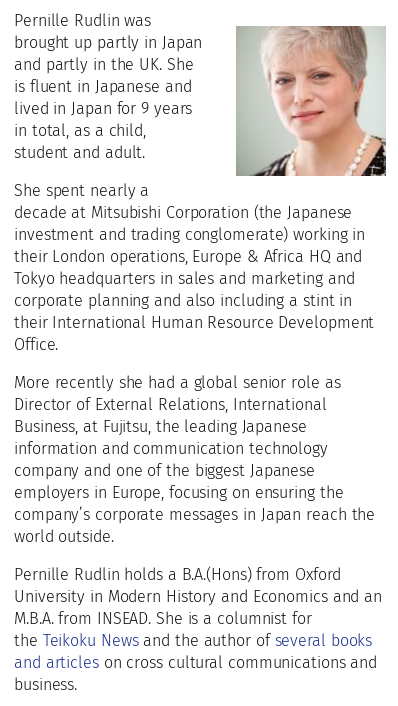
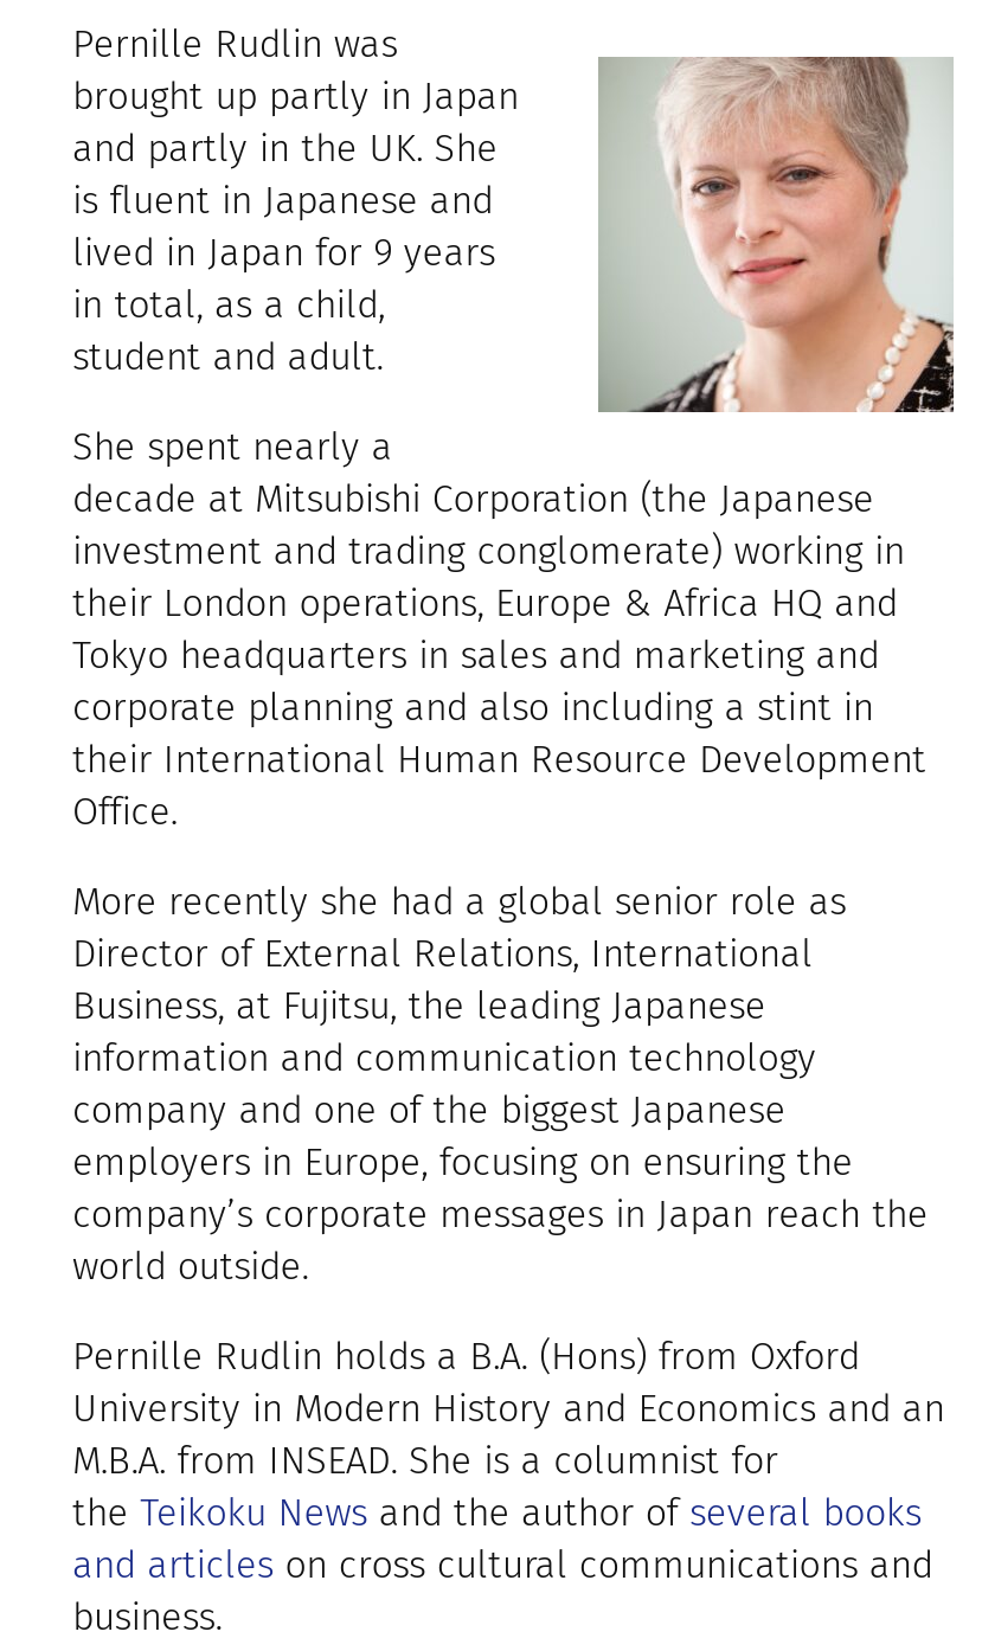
[14,565,341,584] Pernille Rudlin holds a B.A.(Hons) from Oxford -> [72,1334,860,1379] Pernille Rudlin holds a B.A. (Hons) from Oxford

